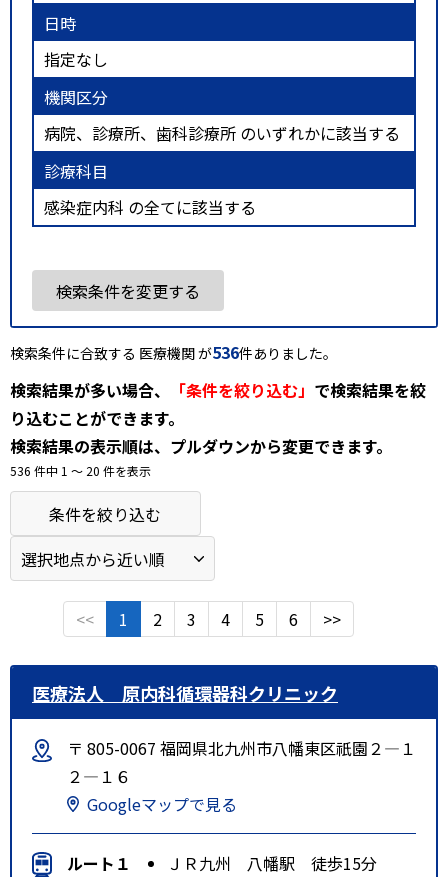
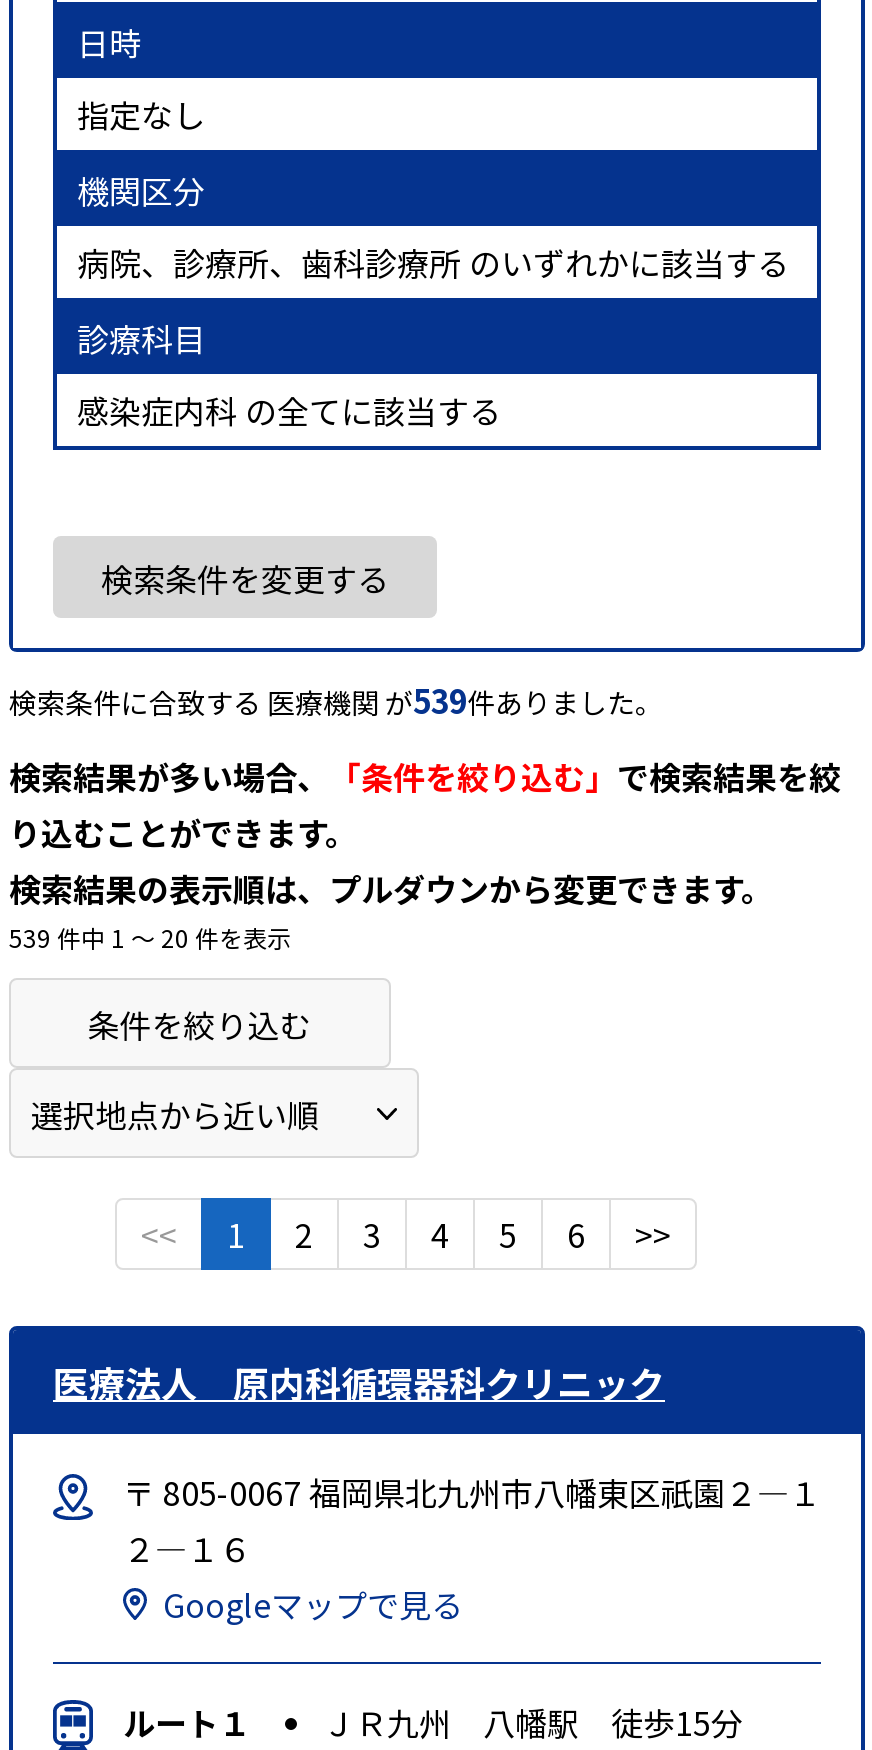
[10,340,337,364] 検索条件に合致する 医療機関 が536件ありました。 -> [9,675,663,723] 検索条件に合致する 医療機関 が539件ありました。
[10,462,151,479] 536 件中 1 〜 20 件を表示 -> [9,919,291,953] 539 件中 1 〜 20 件を表示

